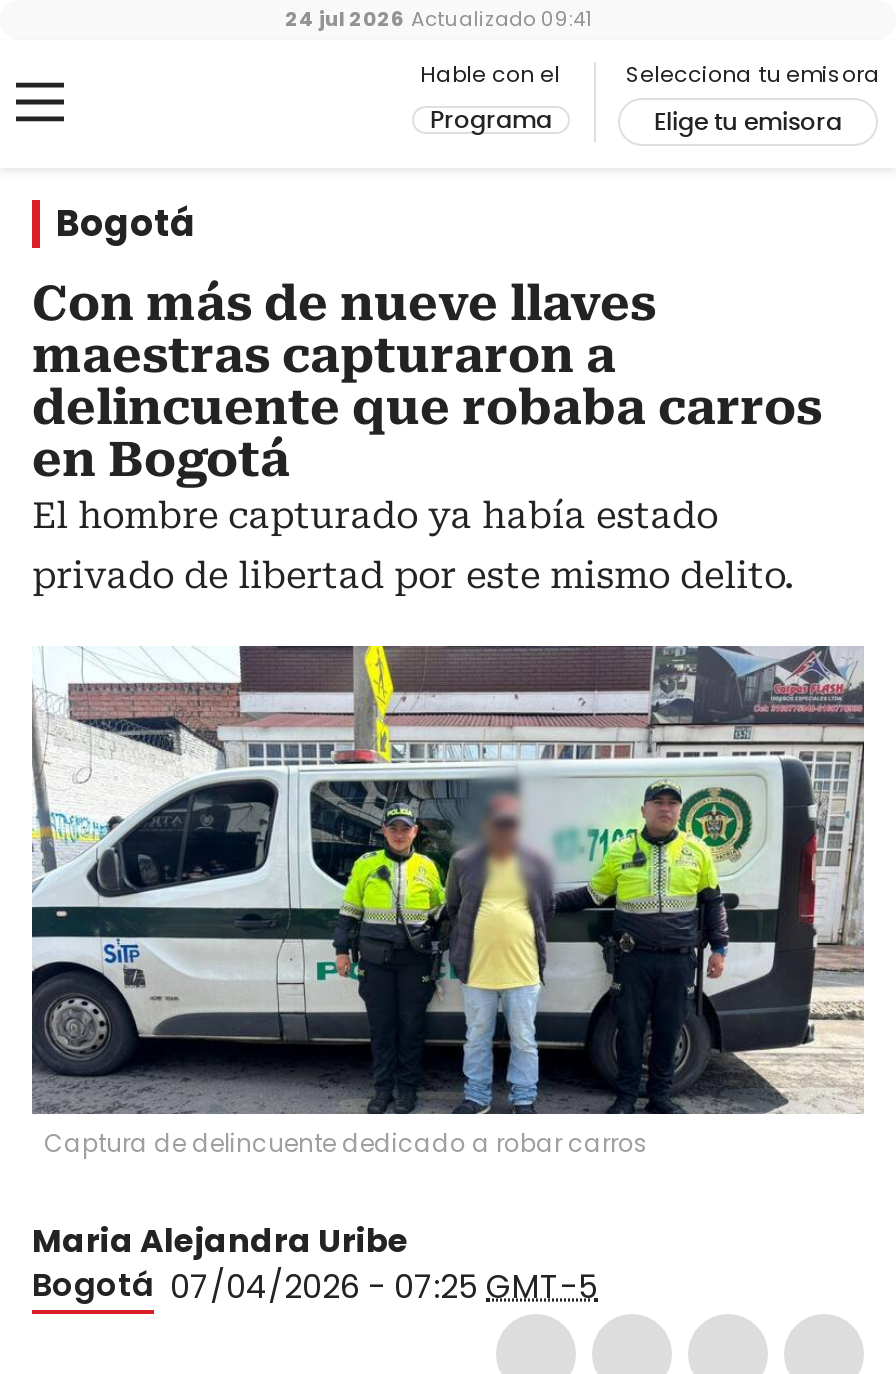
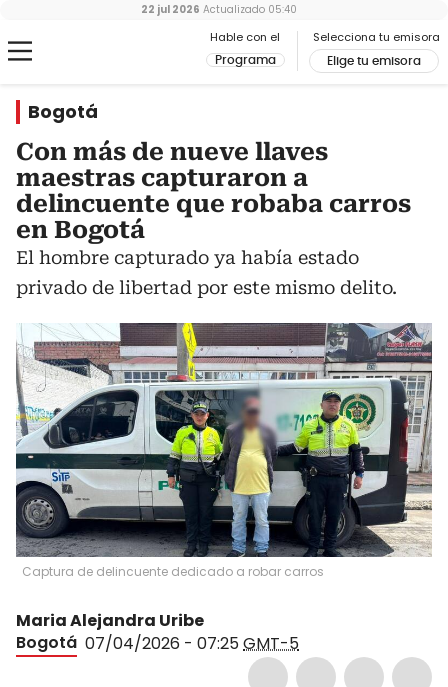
[285,4,591,34] 24 jul 2026 Actualizado 09:41 -> [141,2,297,17] 22 jul 2026 Actualizado 05:40

